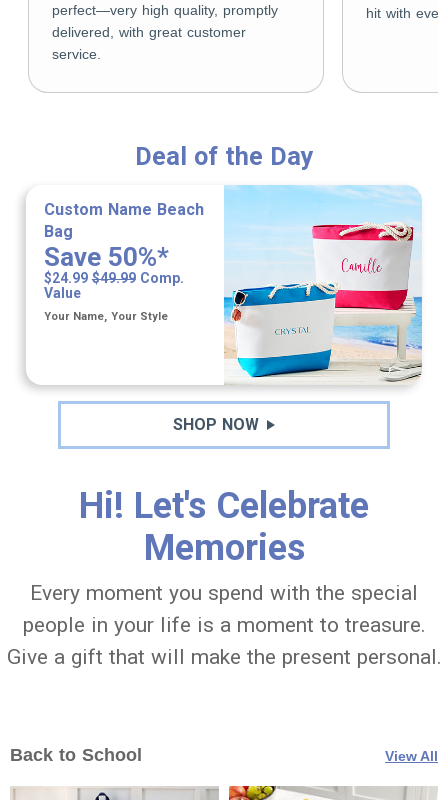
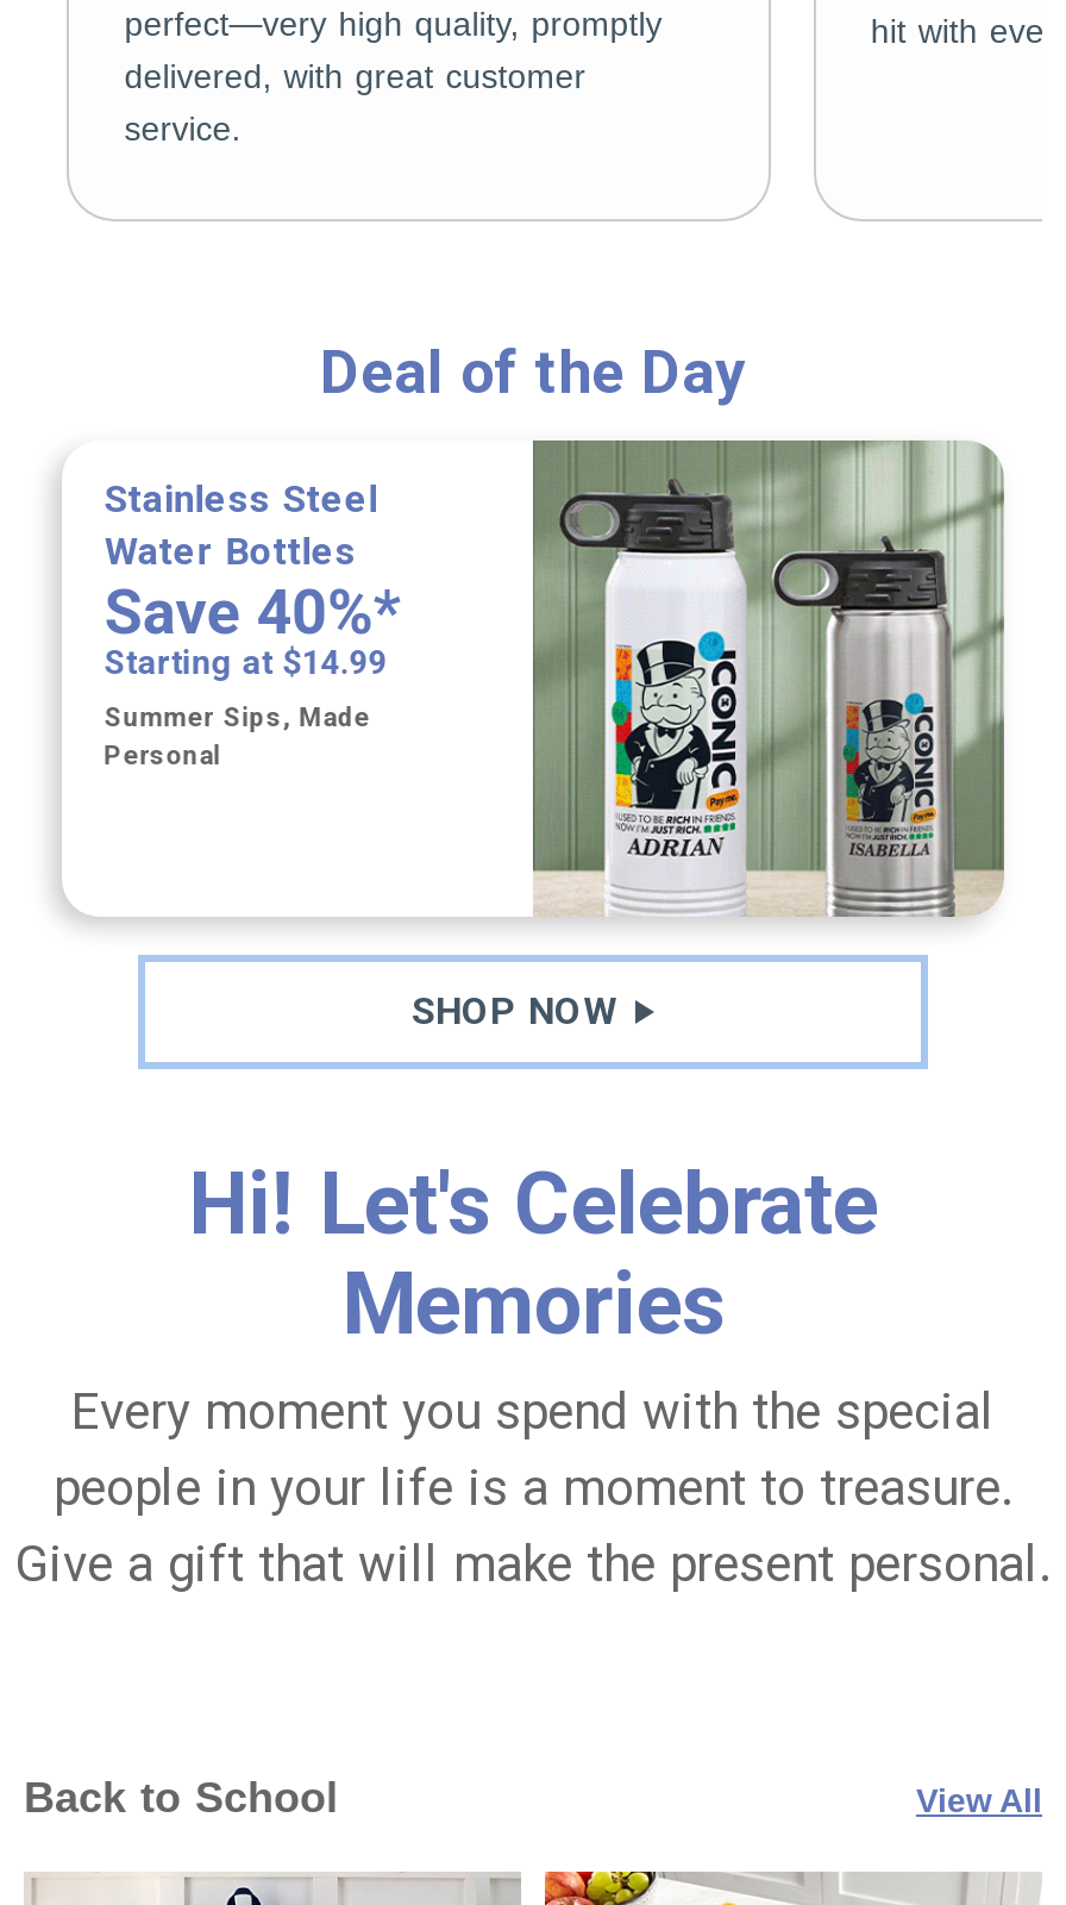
[223,185,423,385] [image] -> [531,438,1007,919] [image]
[44,200,204,301] Custom Name Beach | Bag | Save 50%* | $24.99 $49.99 Comp. | Value -> [104,476,402,681] Stainless Steel | Water Bottles | Save 40%* | Starting at $14.99
[44,310,168,323] Your Name, Your Style -> [104,702,371,771] Summer Sips, Made | Personal

